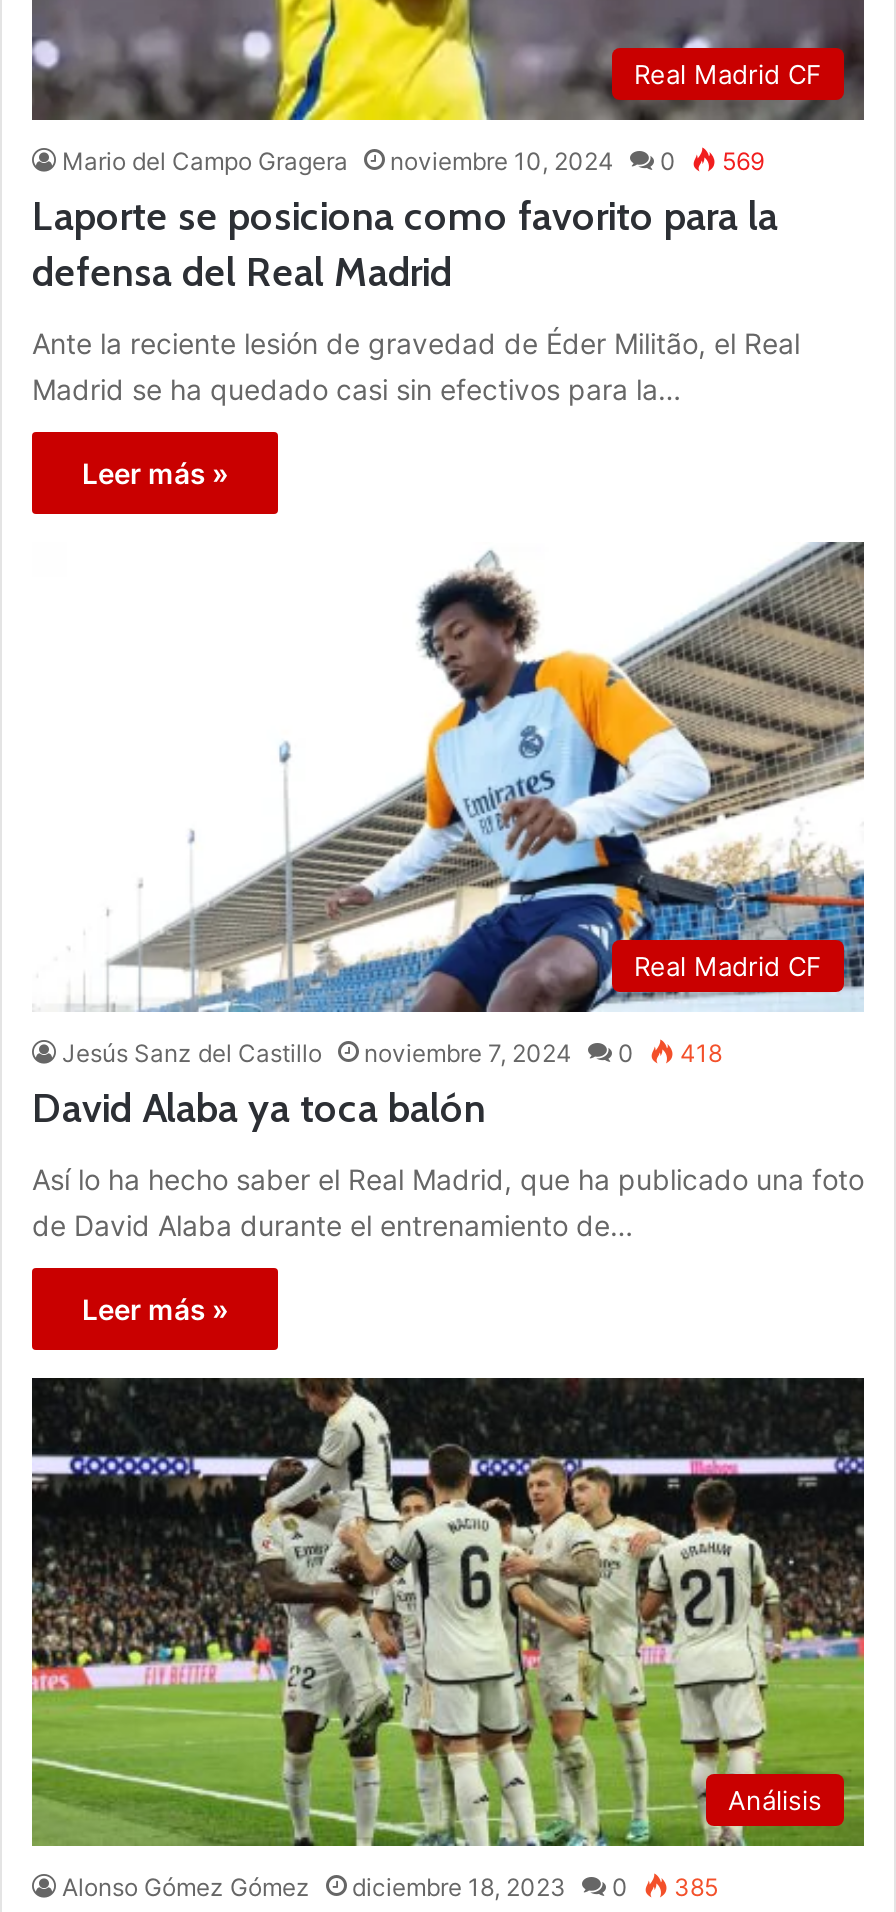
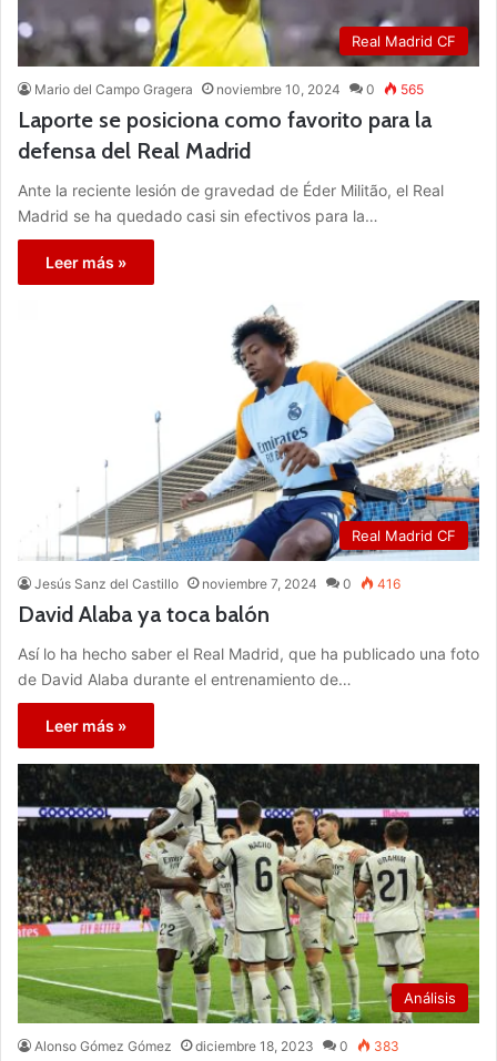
[62,146,764,176] Mario del Campo Gragera noviembre 10, 2024 0 569 -> [34,81,424,97] Mario del Campo Gragera noviembre 10, 2024 0 565
[62,1037,722,1067] Jesús Sanz del Castillo noviembre 7, 2024 0 418 -> [34,575,400,592] Jesús Sanz del Castillo noviembre 7, 2024 0 416
[62,1872,718,1902] Alonso Gómez Gómez diciembre 18, 2023 0 385 -> [34,1038,399,1055] Alonso Gómez Gómez diciembre 18, 2023 0 383

